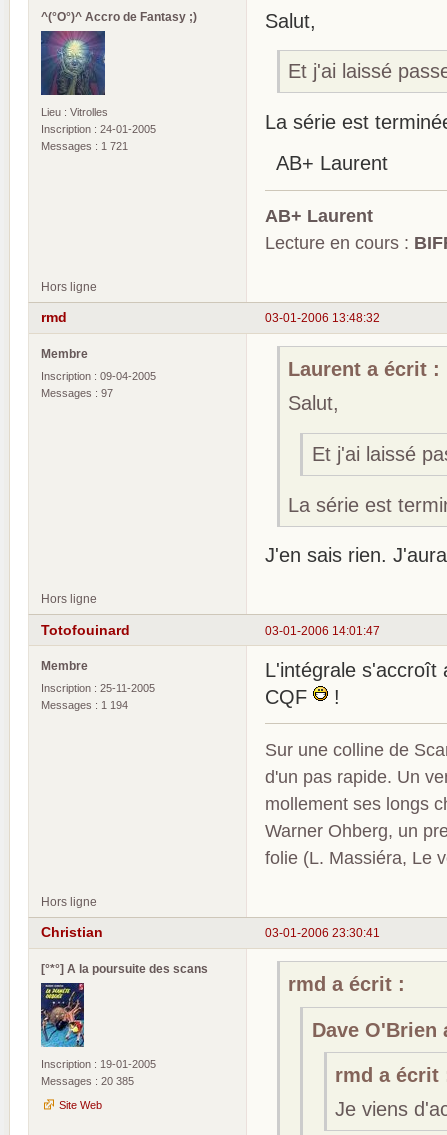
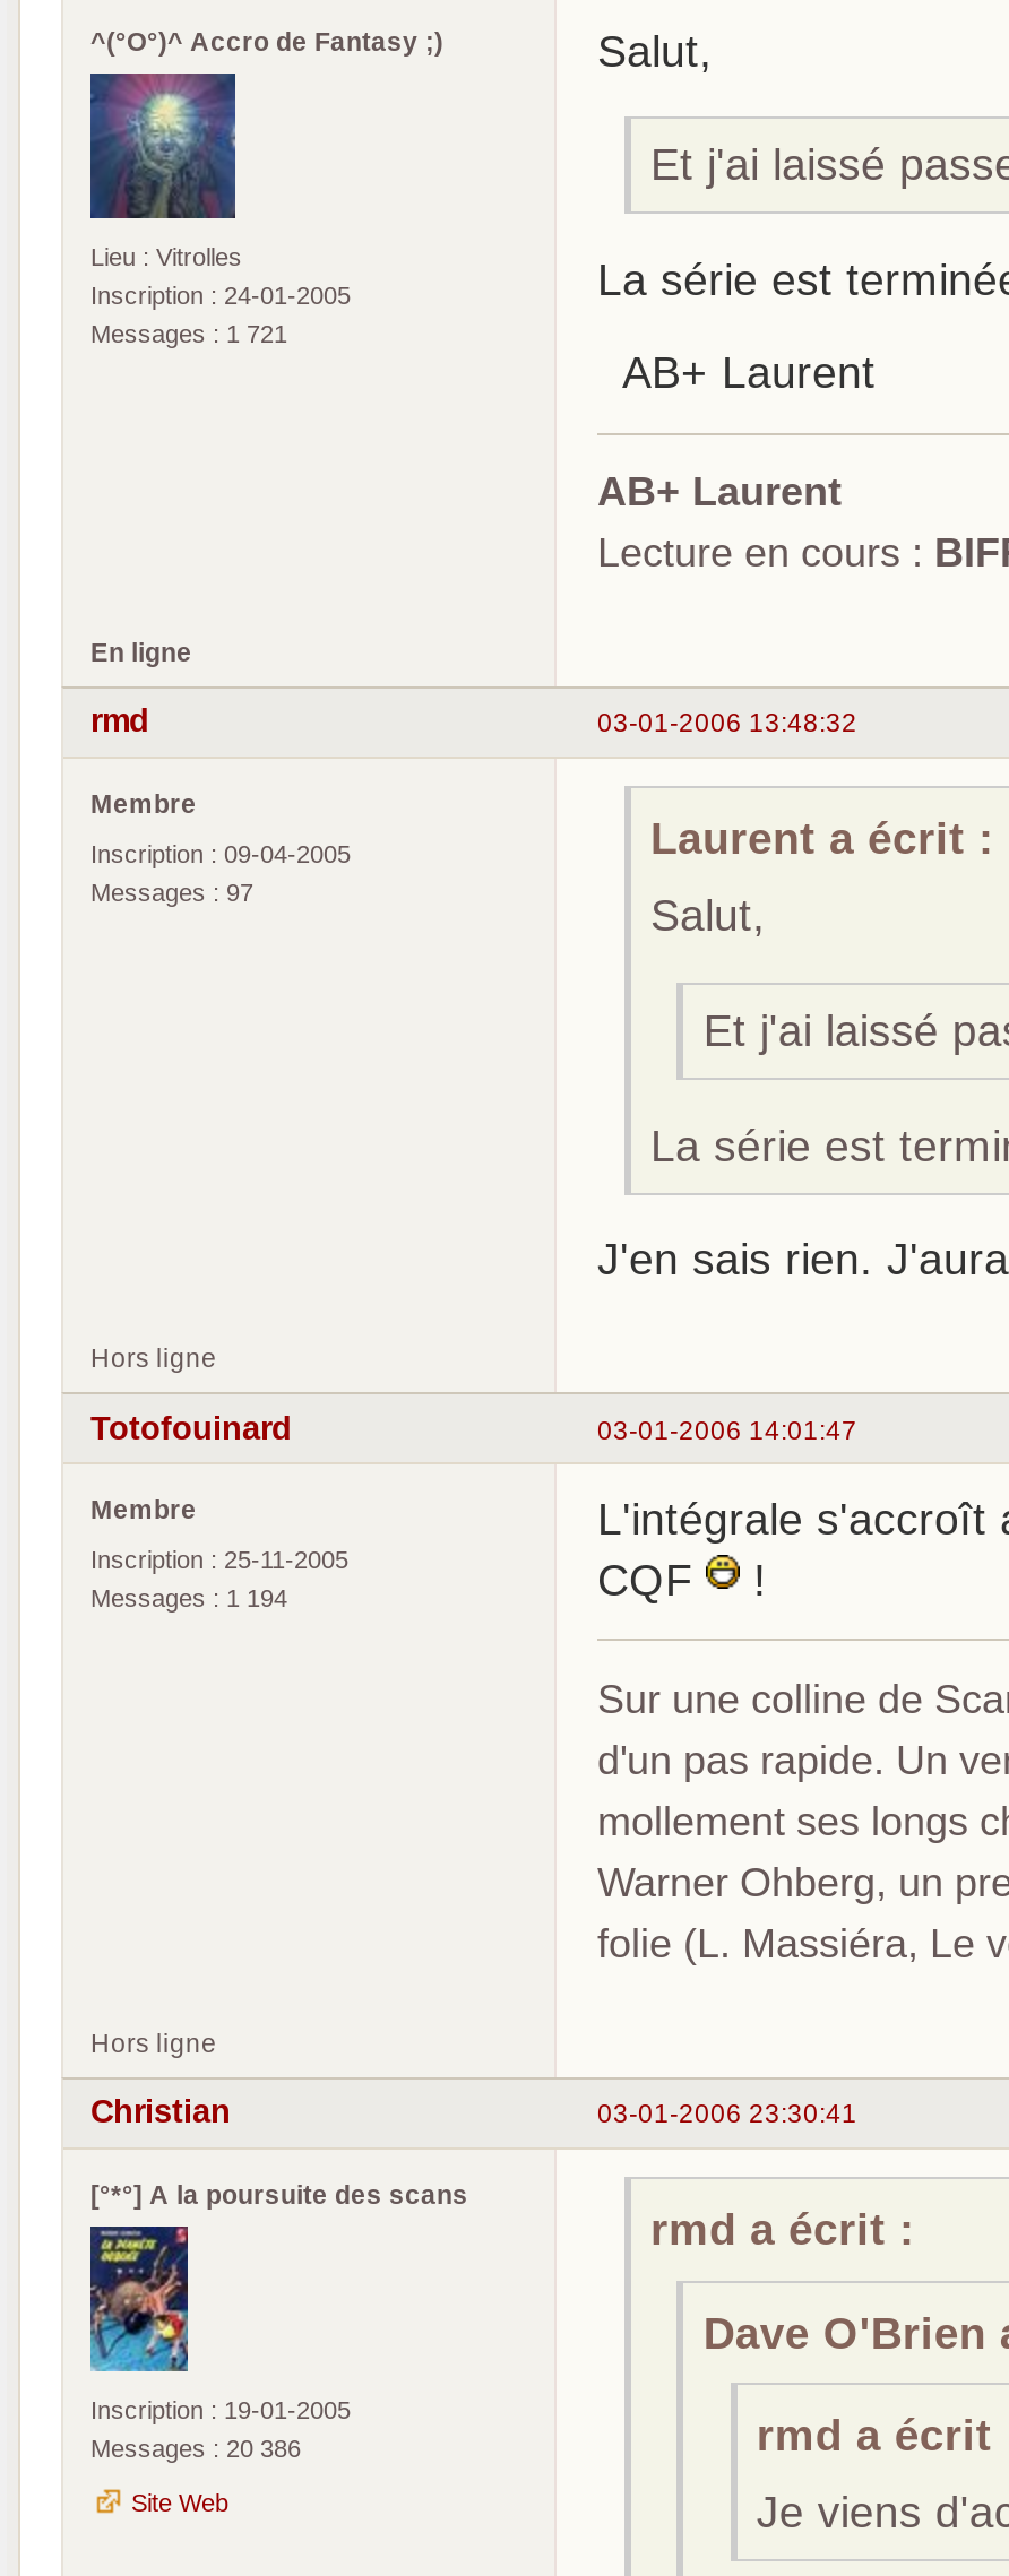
[41,280,97,293] Hors ligne -> [90,636,192,666] En ligne
[41,1074,134,1086] Messages : 20 385 -> [90,2434,301,2461] Messages : 20 386

